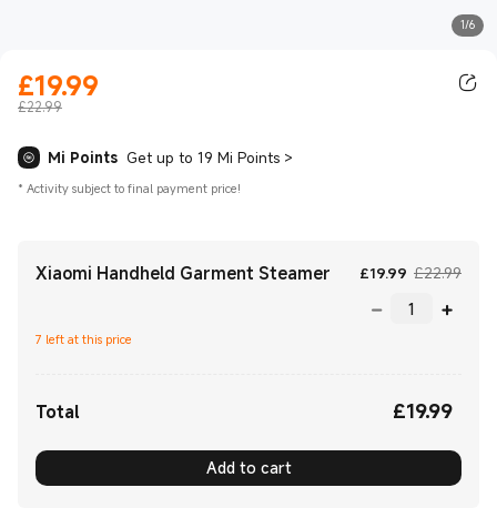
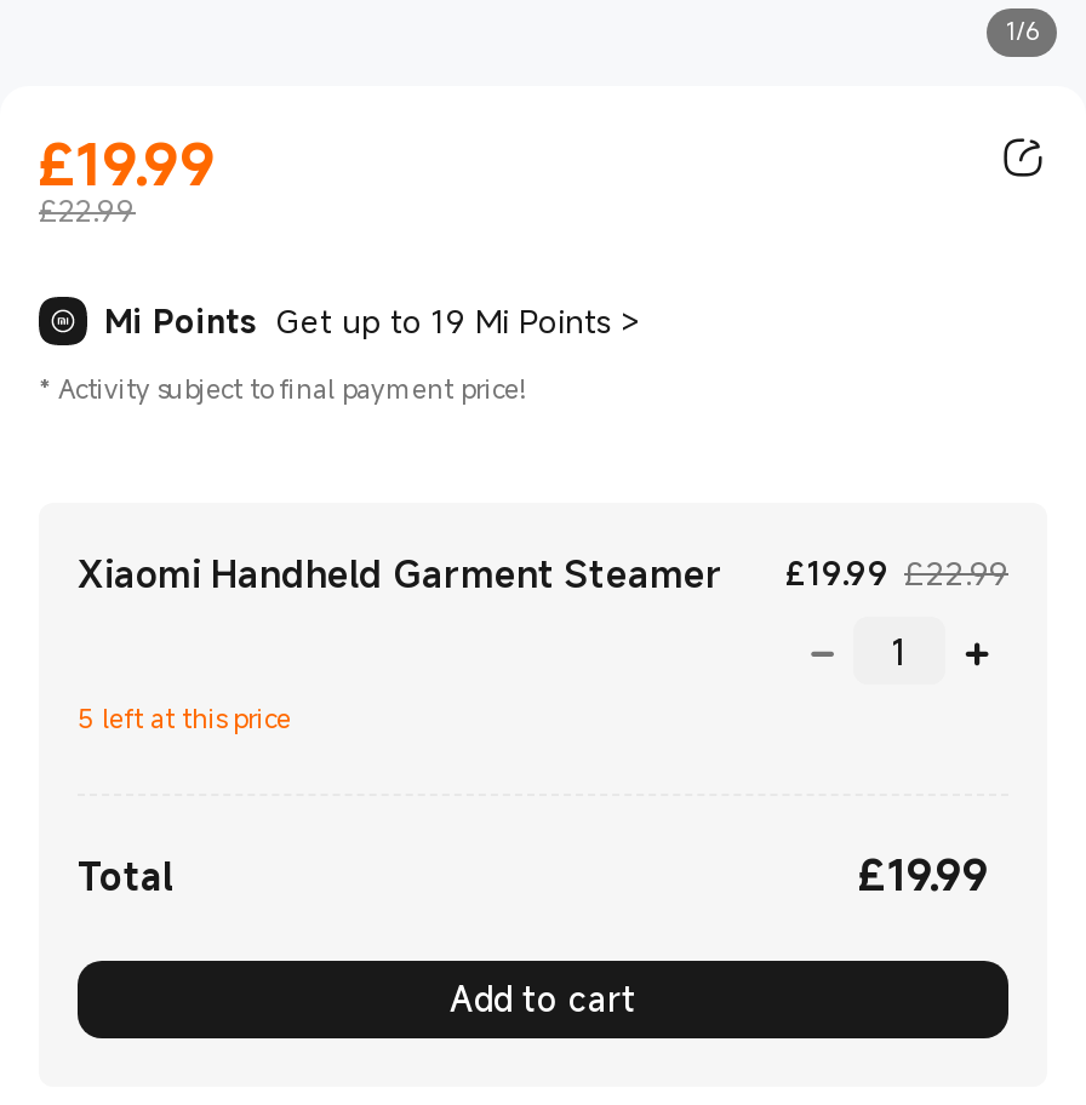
[35,332,132,347] 7 left at this price -> [78,702,291,735] 5 left at this price

